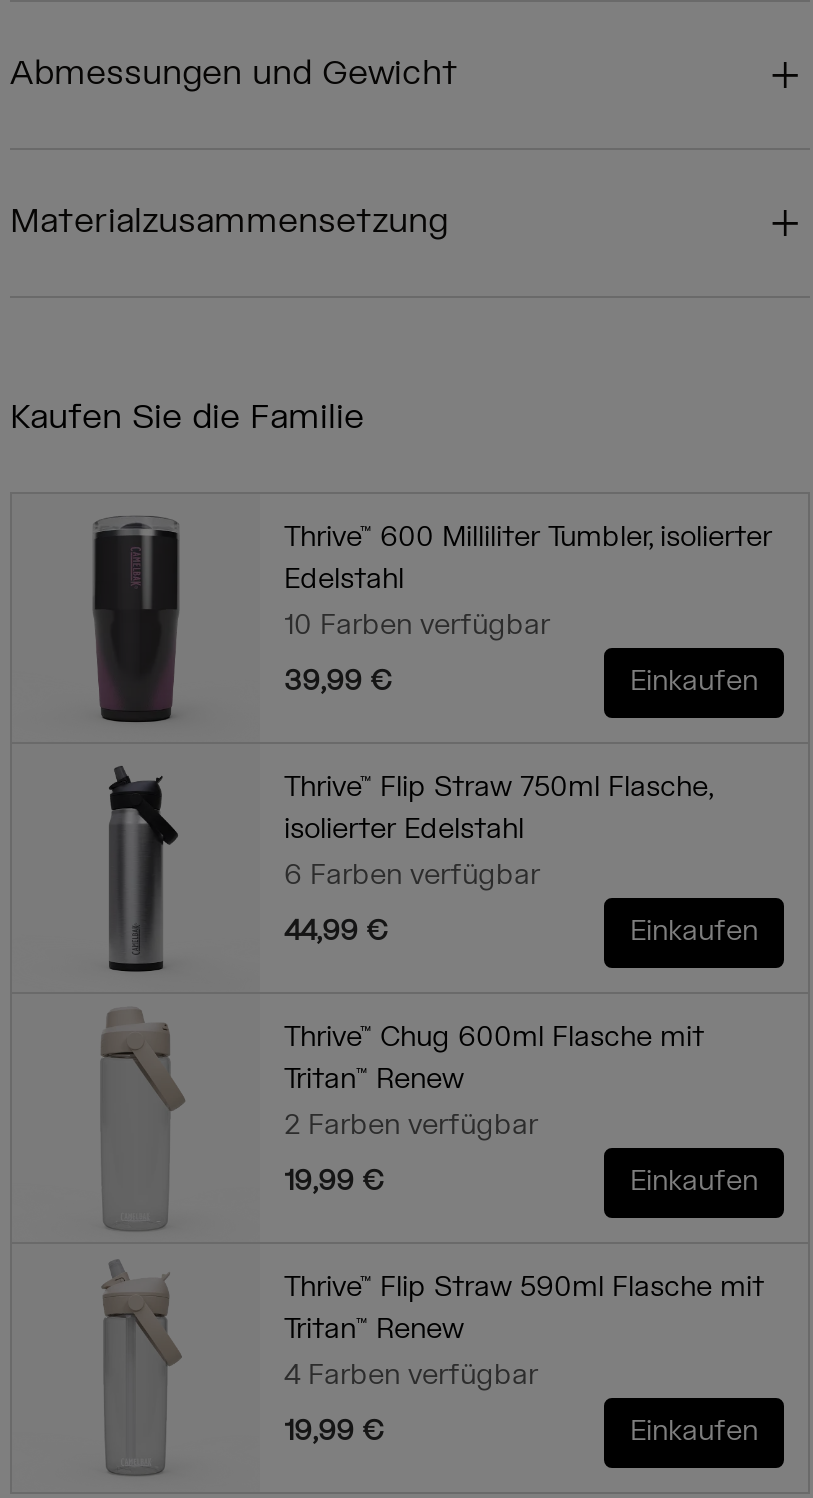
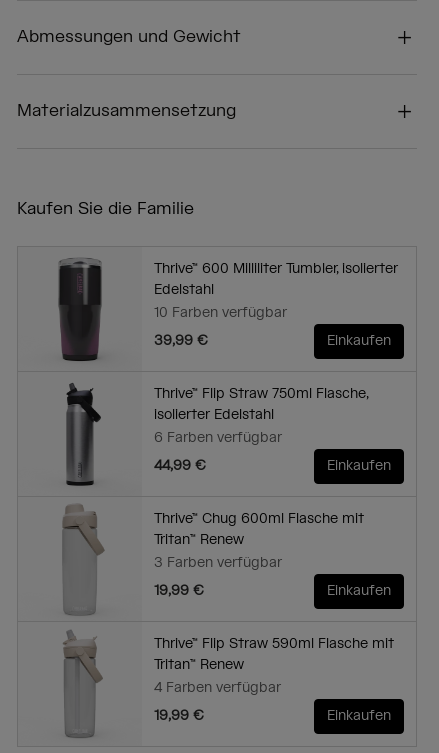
[284,1108,538,1144] 2 Farben verfügbar -> [154,554,282,572] 3 Farben verfügbar

